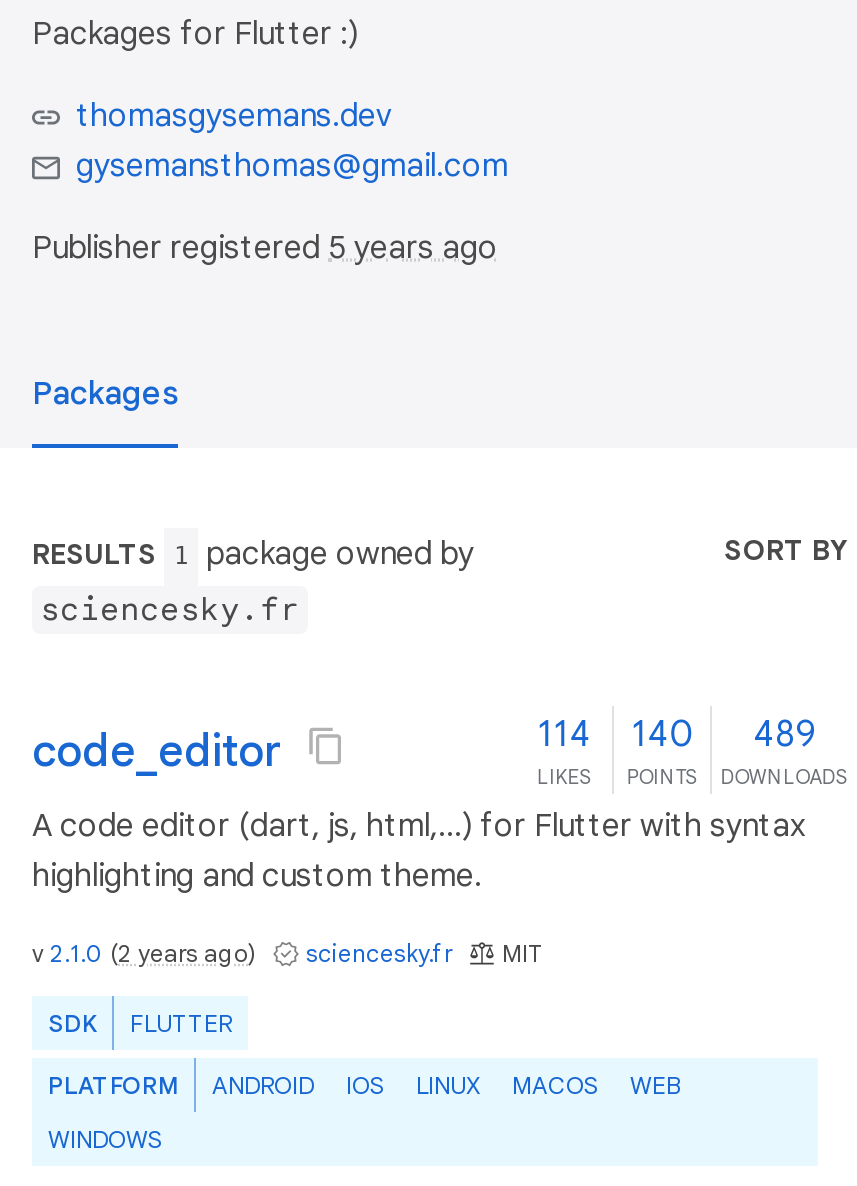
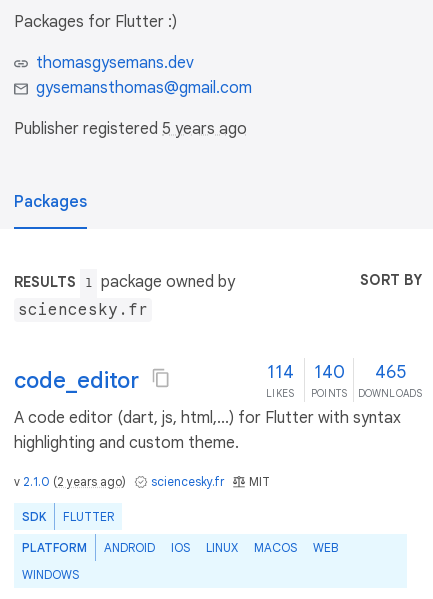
[537,712,815,756] 114 140 489 -> [267,361,405,383] 114 140 465

